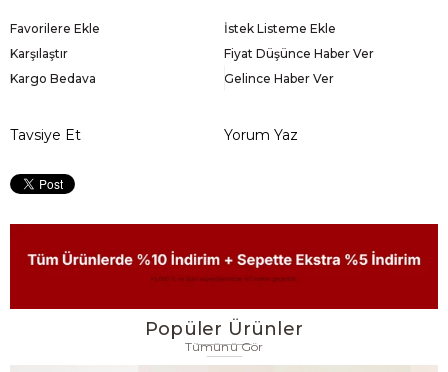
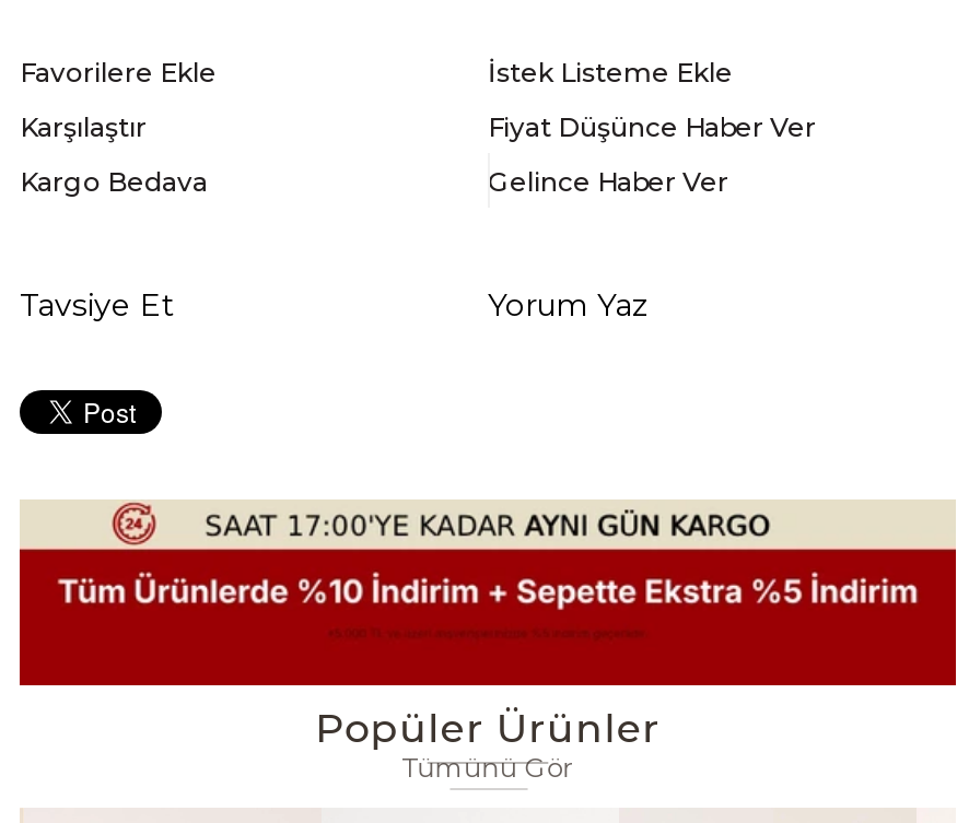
[9,223,439,274] [image] -> [20,499,956,611] [image]

